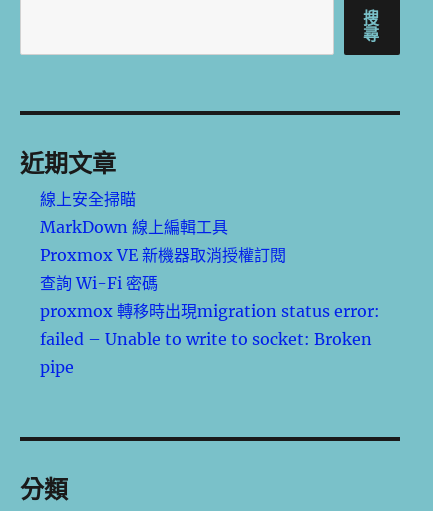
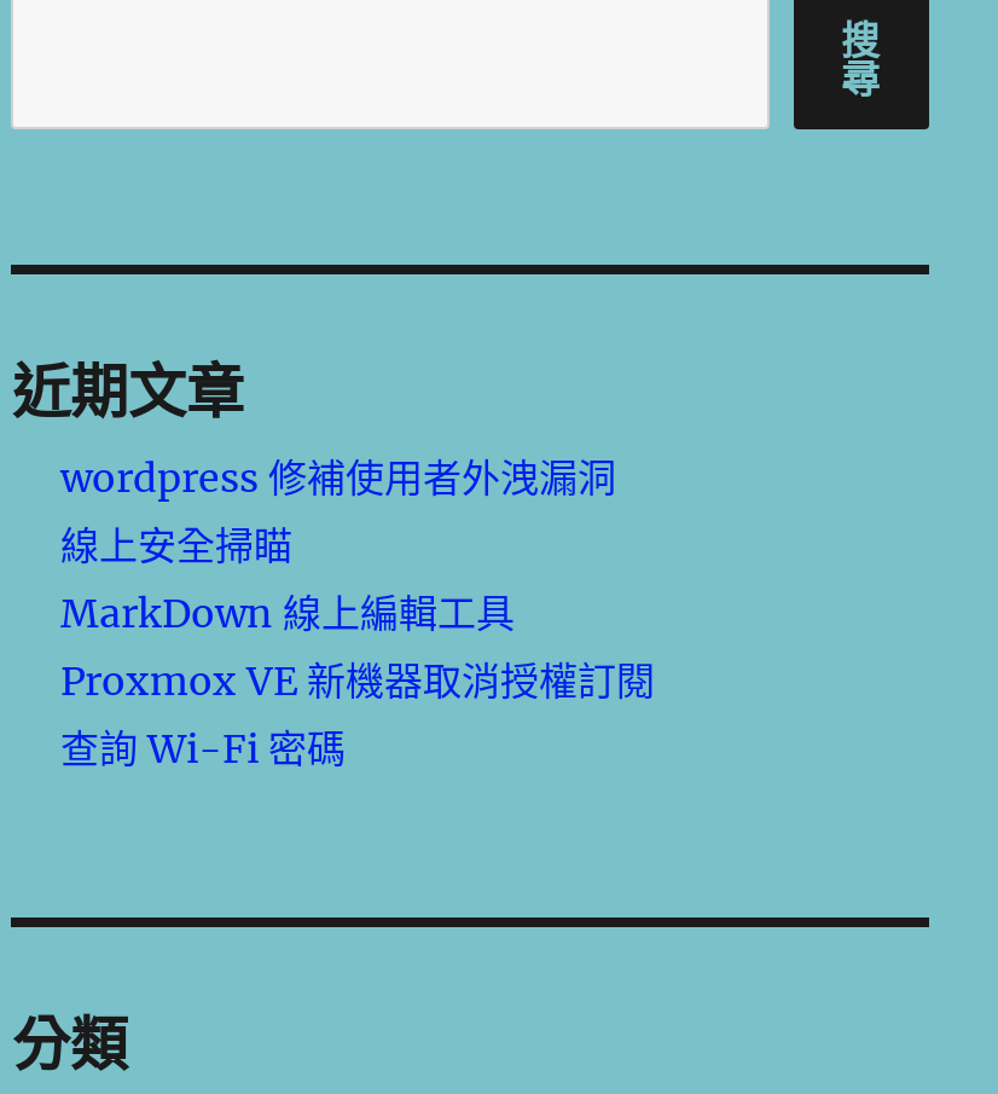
none -> [60,454,616,502] wordpress 修補使用者外洩漏洞
moved [40,189,286,293] -> [60,521,655,773]: 線上安全掃瞄 | MarkDown 線上編輯工具 | Proxmox VE 新機器取消授權訂閱 | 查詢 Wi-Fi 密碼
[40,301,380,377] proxmox 轉移時出現migration status error: | failed – Unable to write to socket: Broken | pipe -> none

